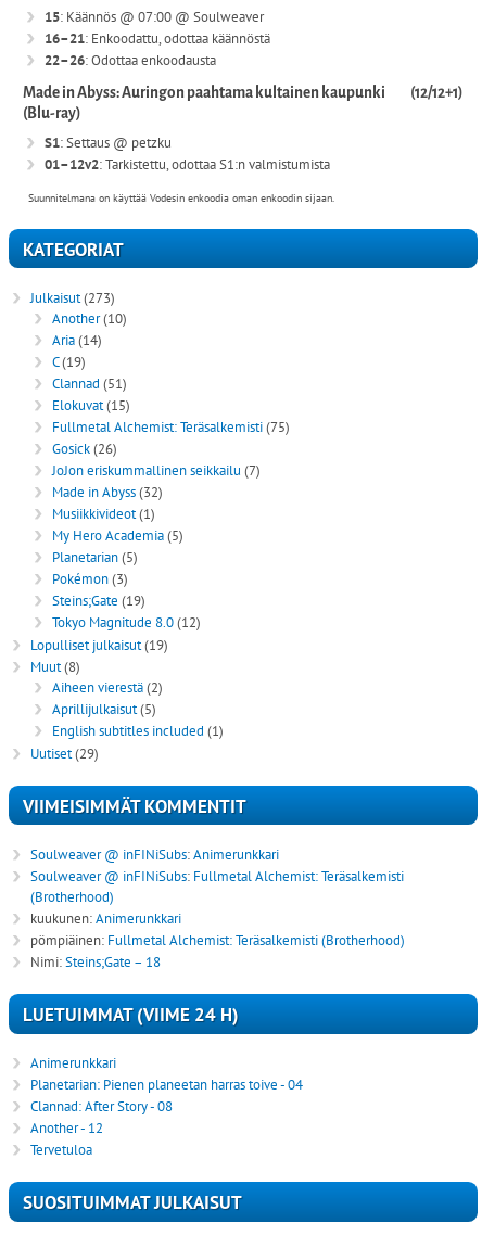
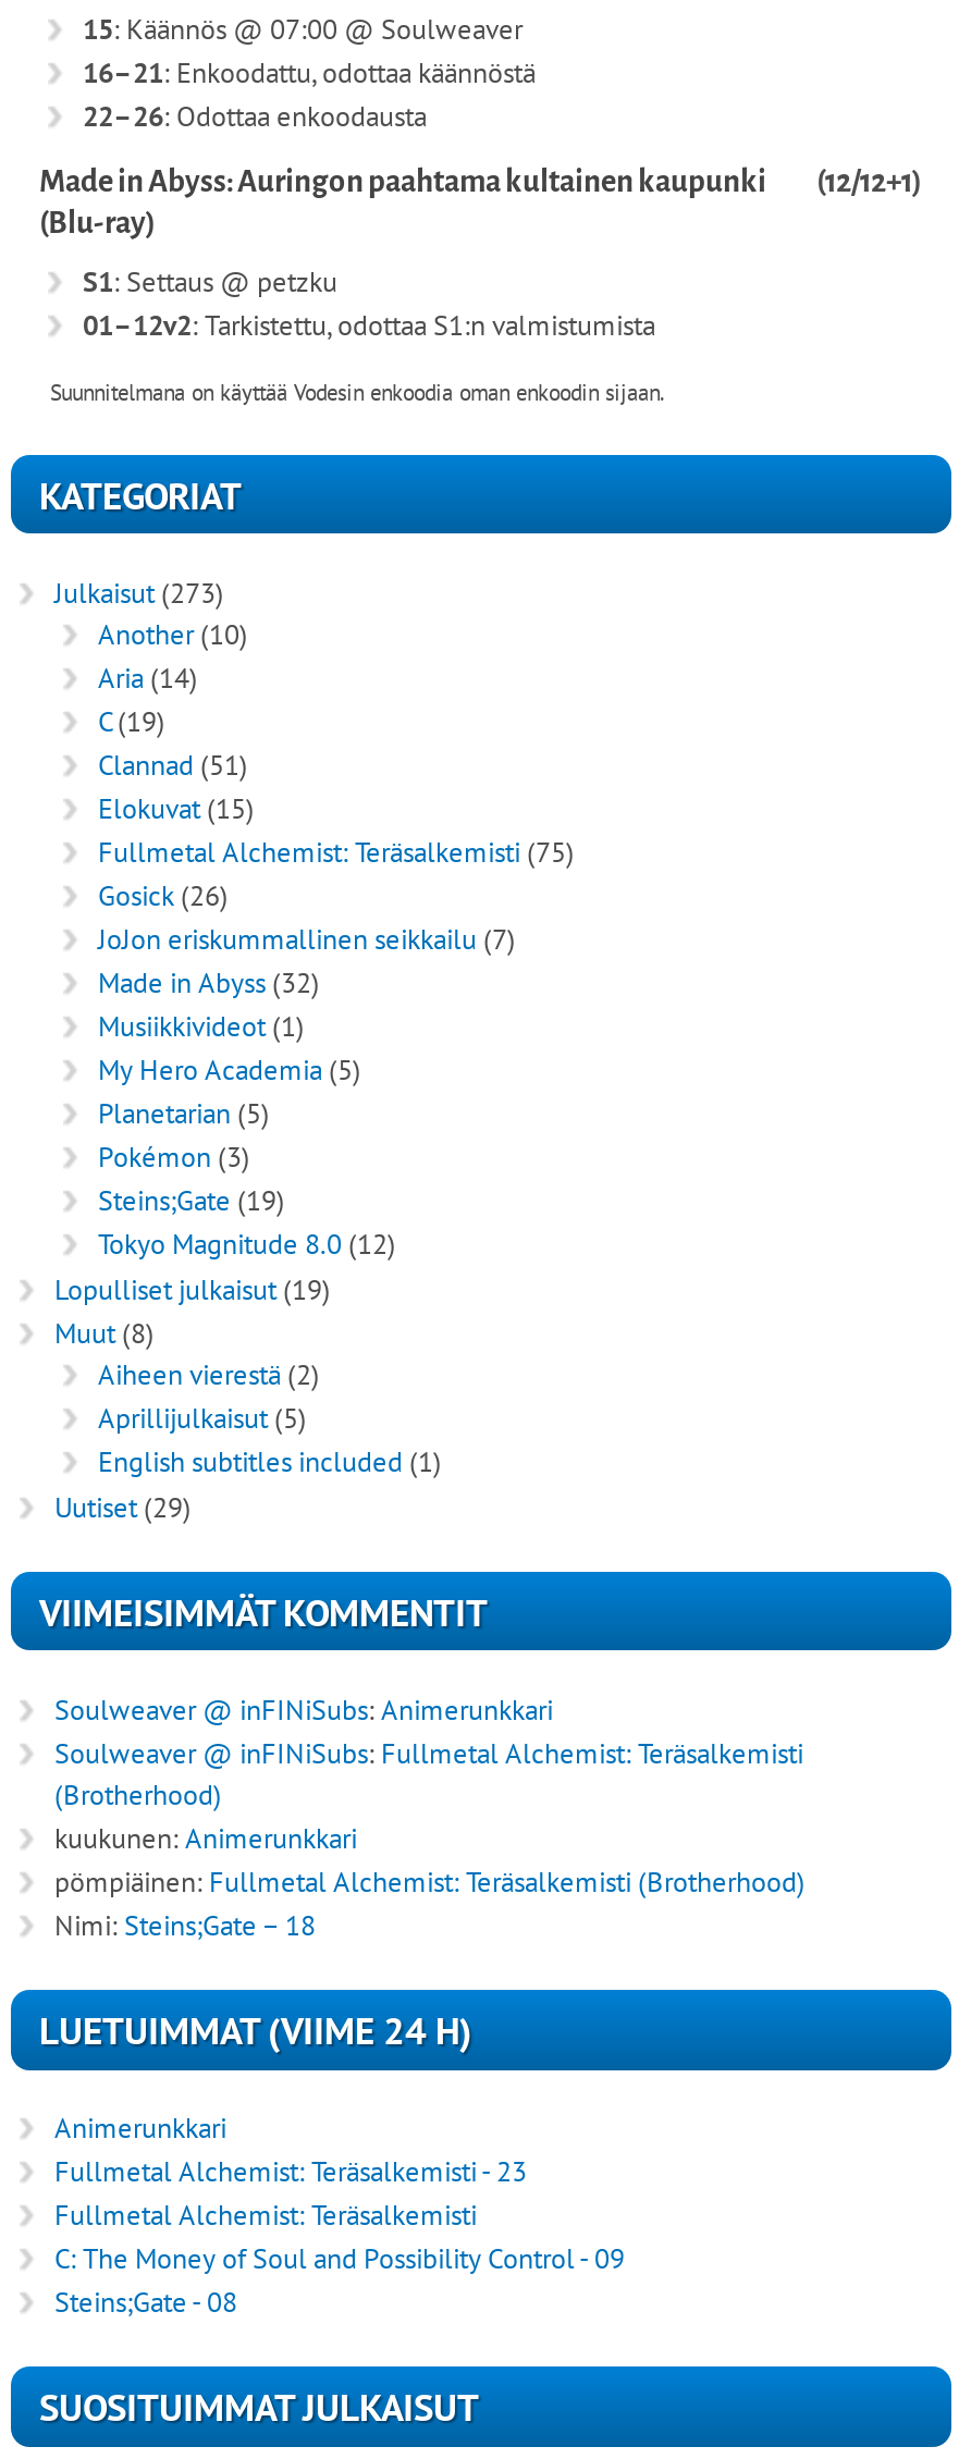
[30,1075,303,1159] Planetarian: Pienen planeetan harras toive - 04 | Clannad: After Story - 08 | Another - 12 | Tervetuloa -> [54,2153,625,2320] Fullmetal Alchemist: Teräsalkemisti - 23 | Fullmetal Alchemist: Teräsalkemisti | C: The Money of Soul and Possibility Control - 09 | Steins;Gate - 08

